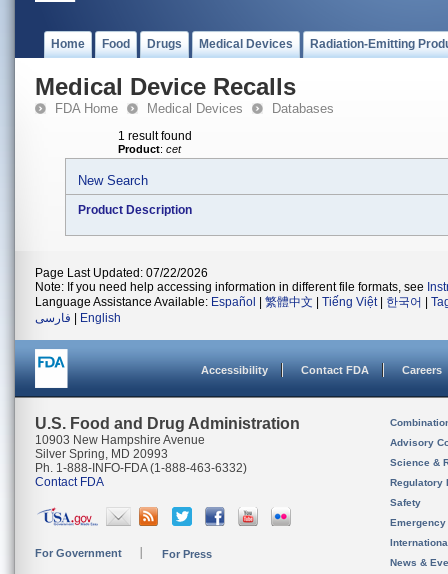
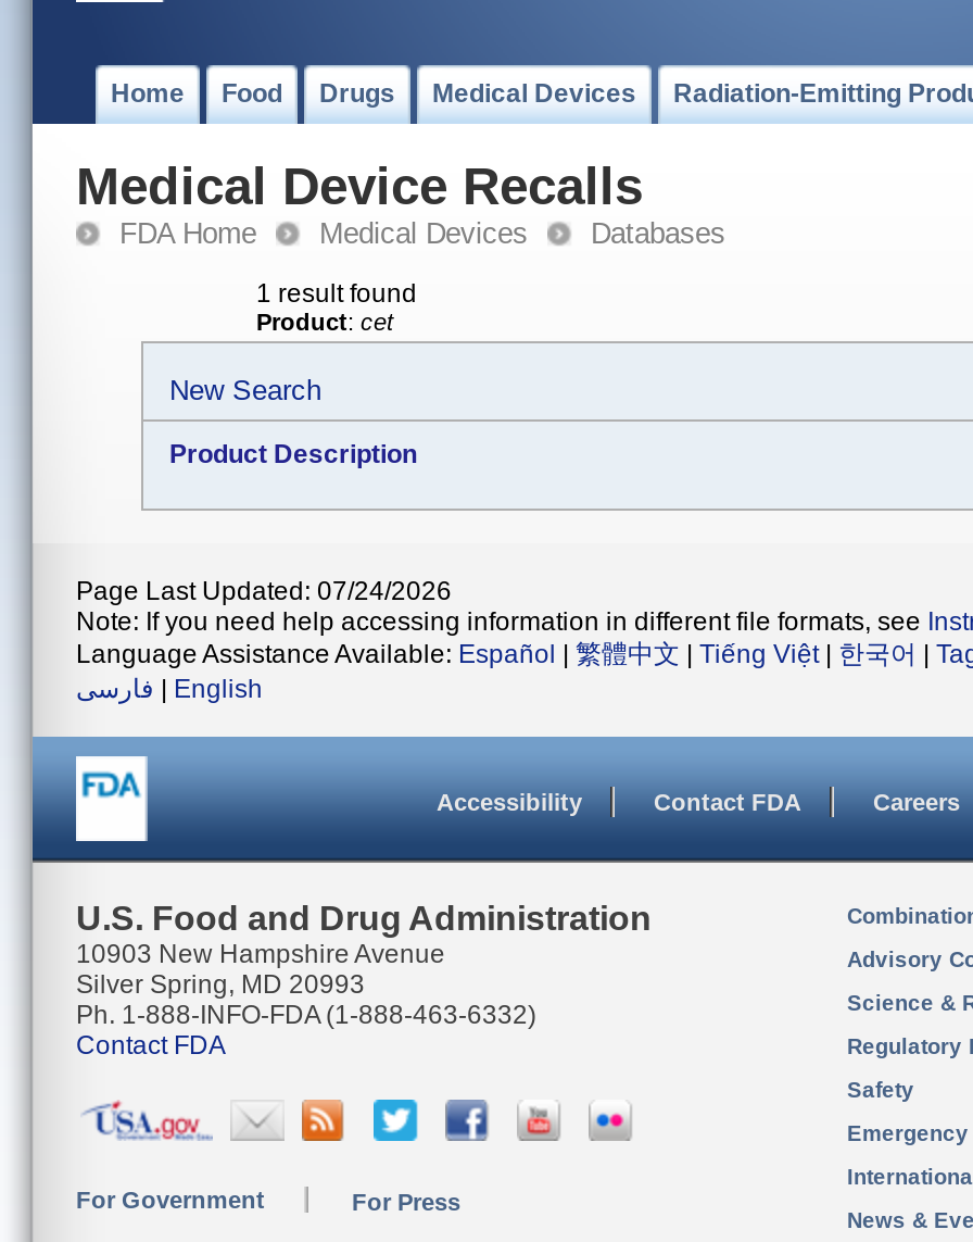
[35,266,208,280] Page Last Updated: 07/22/2026 -> [76,576,452,606] Page Last Updated: 07/24/2026

